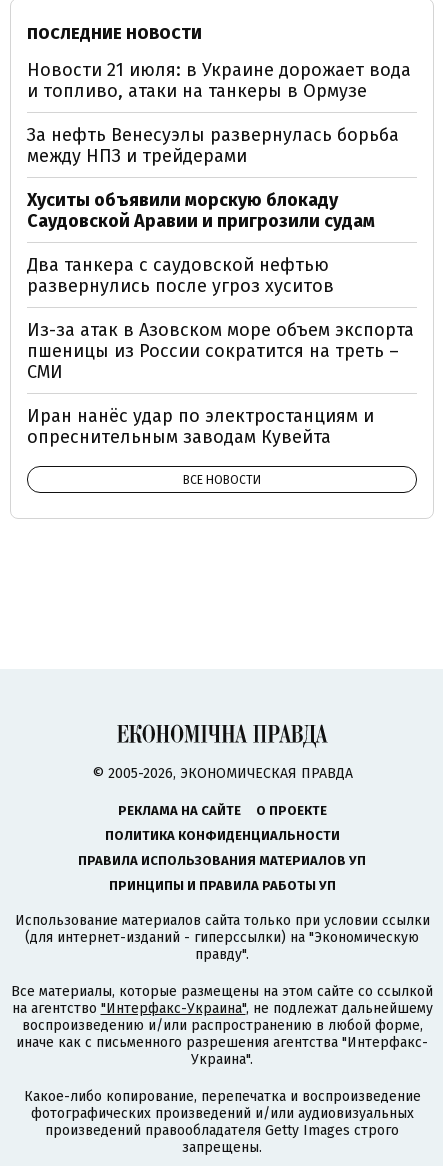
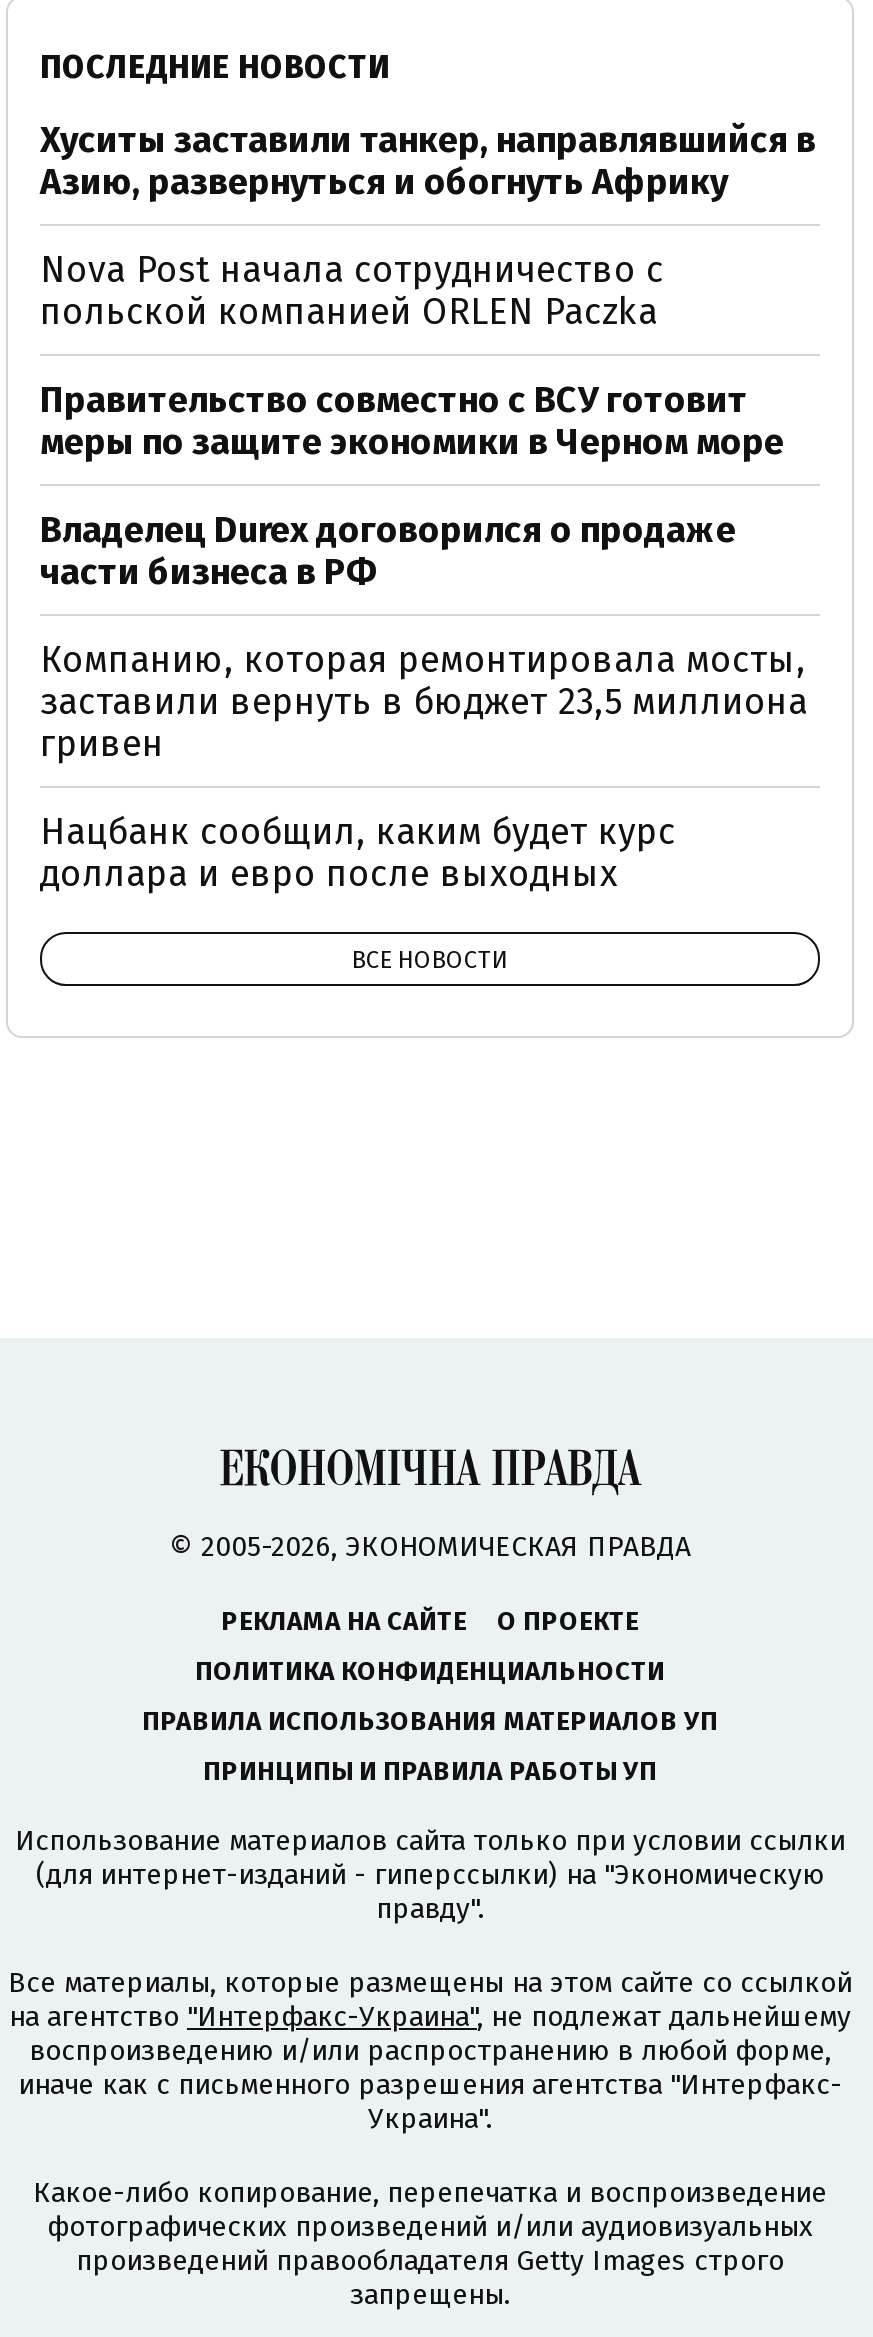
[27,59,411,102] Новости 21 июля: в Украине дорожает вода | и топливо, атаки на танкеры в Ормузе -> [40,119,816,205] Хуситы заставили танкер, направлявшийся в | Азию, развернуться и обогнуть Африку
[27,124,399,167] За нефть Венесуэлы развернулась борьба | между НПЗ и трейдерами -> [40,249,664,335] Nova Post начала сотрудничество с | польской компанией ORLEN Paczka
[27,189,375,232] Хуситы объявили морскую блокаду | Саудовской Аравии и пригрозили судам -> [40,379,784,465] Правительство совместно с ВСУ готовит | меры по защите экономики в Черном море
[27,254,334,297] Два танкера с саудовской нефтью | развернулись после угроз хуситов -> [40,509,736,595] Владелец Durex договорился о продаже | части бизнеса в РФ
[27,319,414,383] Из-за атак в Азовском море объем экспорта | пшеницы из России сократится на треть – | СМИ -> [40,639,808,767] Компанию, которая ремонтировала мосты, | заставили вернуть в бюджет 23,5 миллиона | гривен
[27,405,374,448] Иран нанёс удар по электростанциям и | опреснительным заводам Кувейта -> [40,811,676,897] Нацбанк сообщил, каким будет курс | доллара и евро после выходных

